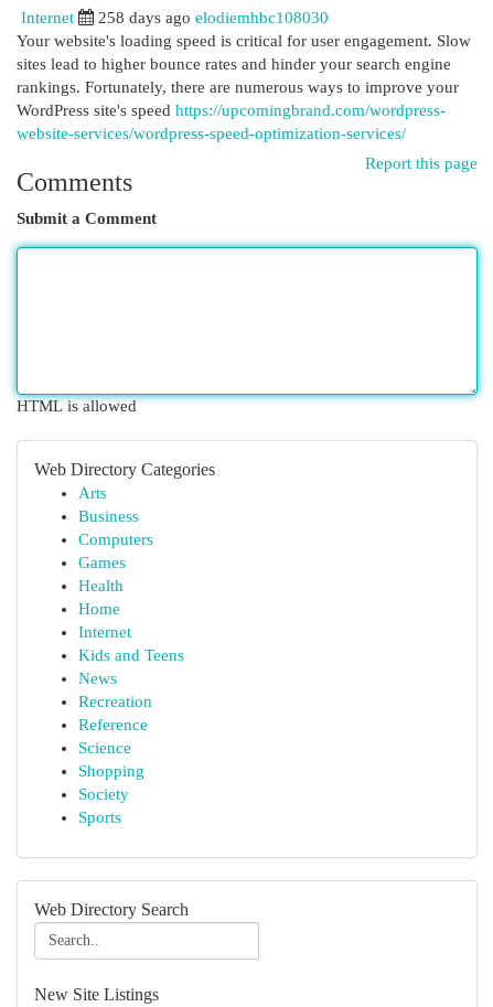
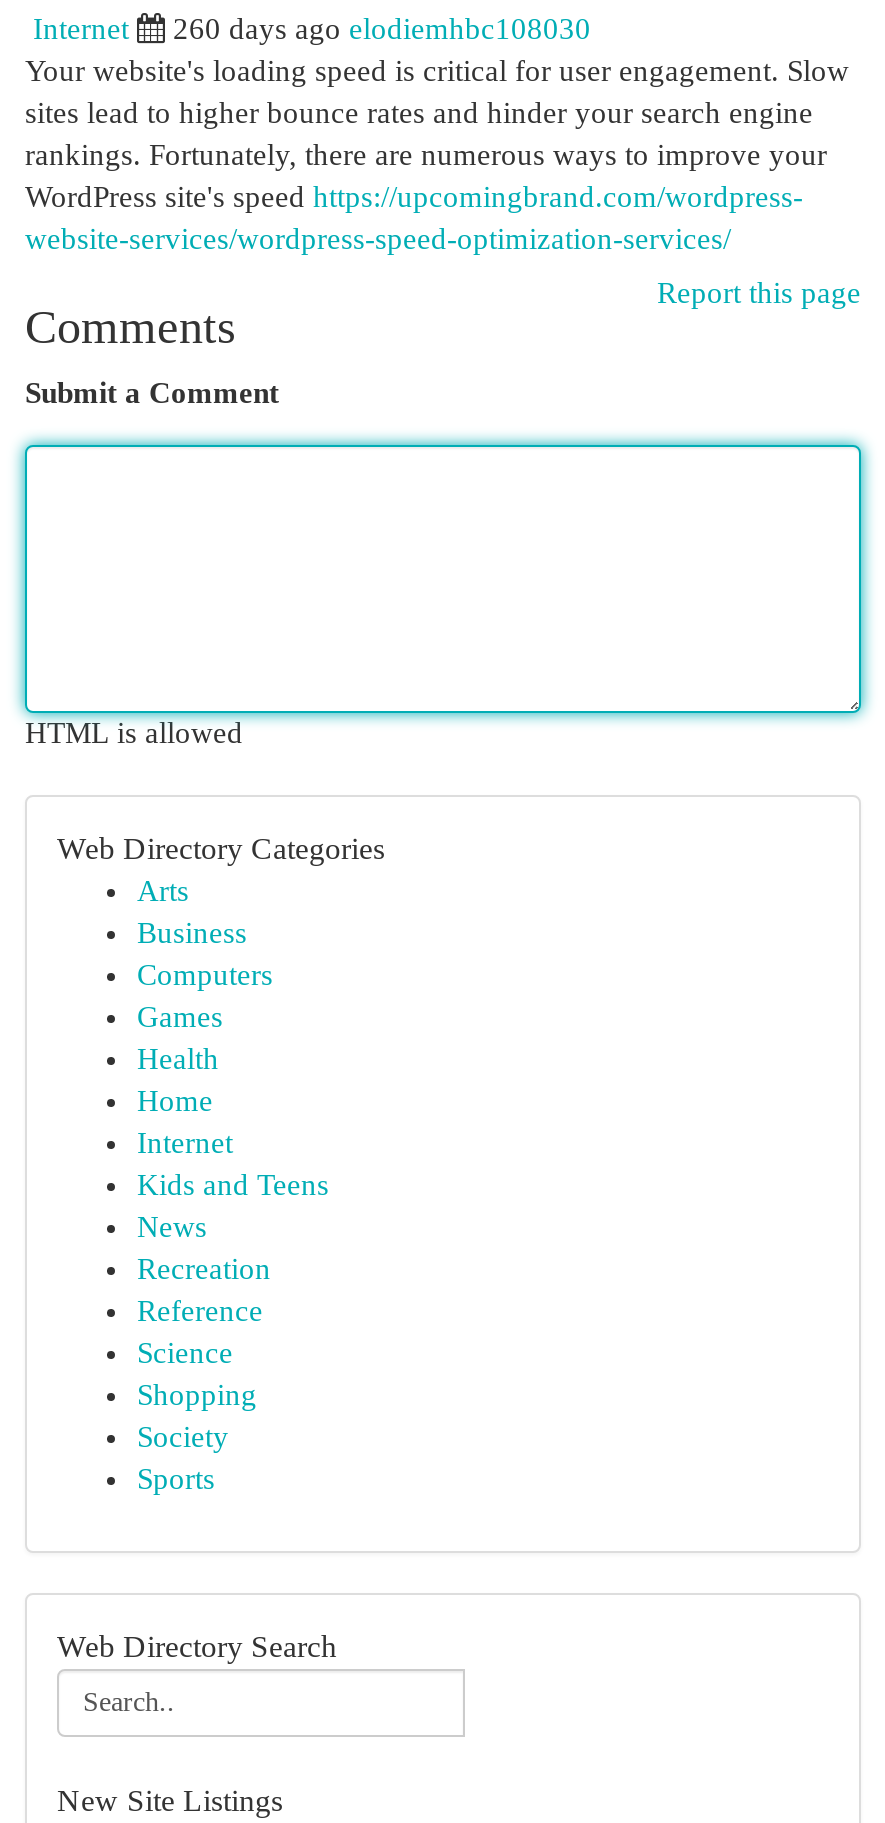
[98,9,329,26] 258 days ago elodiemhbc108030 -> [173,13,591,45] 260 days ago elodiemhbc108030

